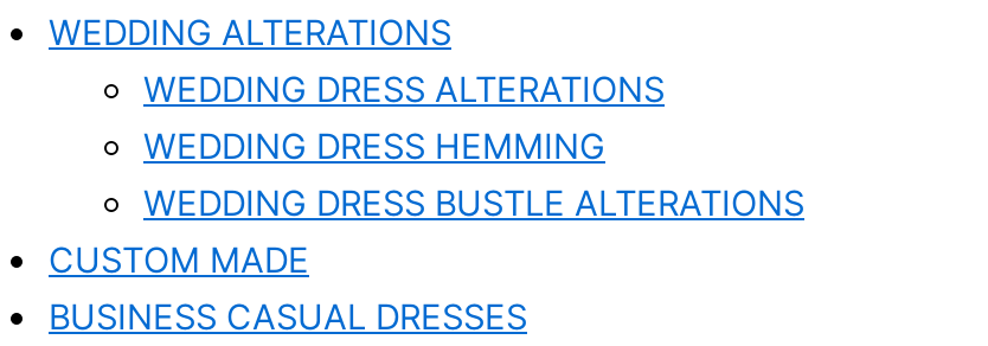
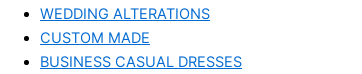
[143,68,804,224] WEDDING DRESS ALTERATIONS | WEDDING DRESS HEMMING | WEDDING DRESS BUSTLE ALTERATIONS -> none

